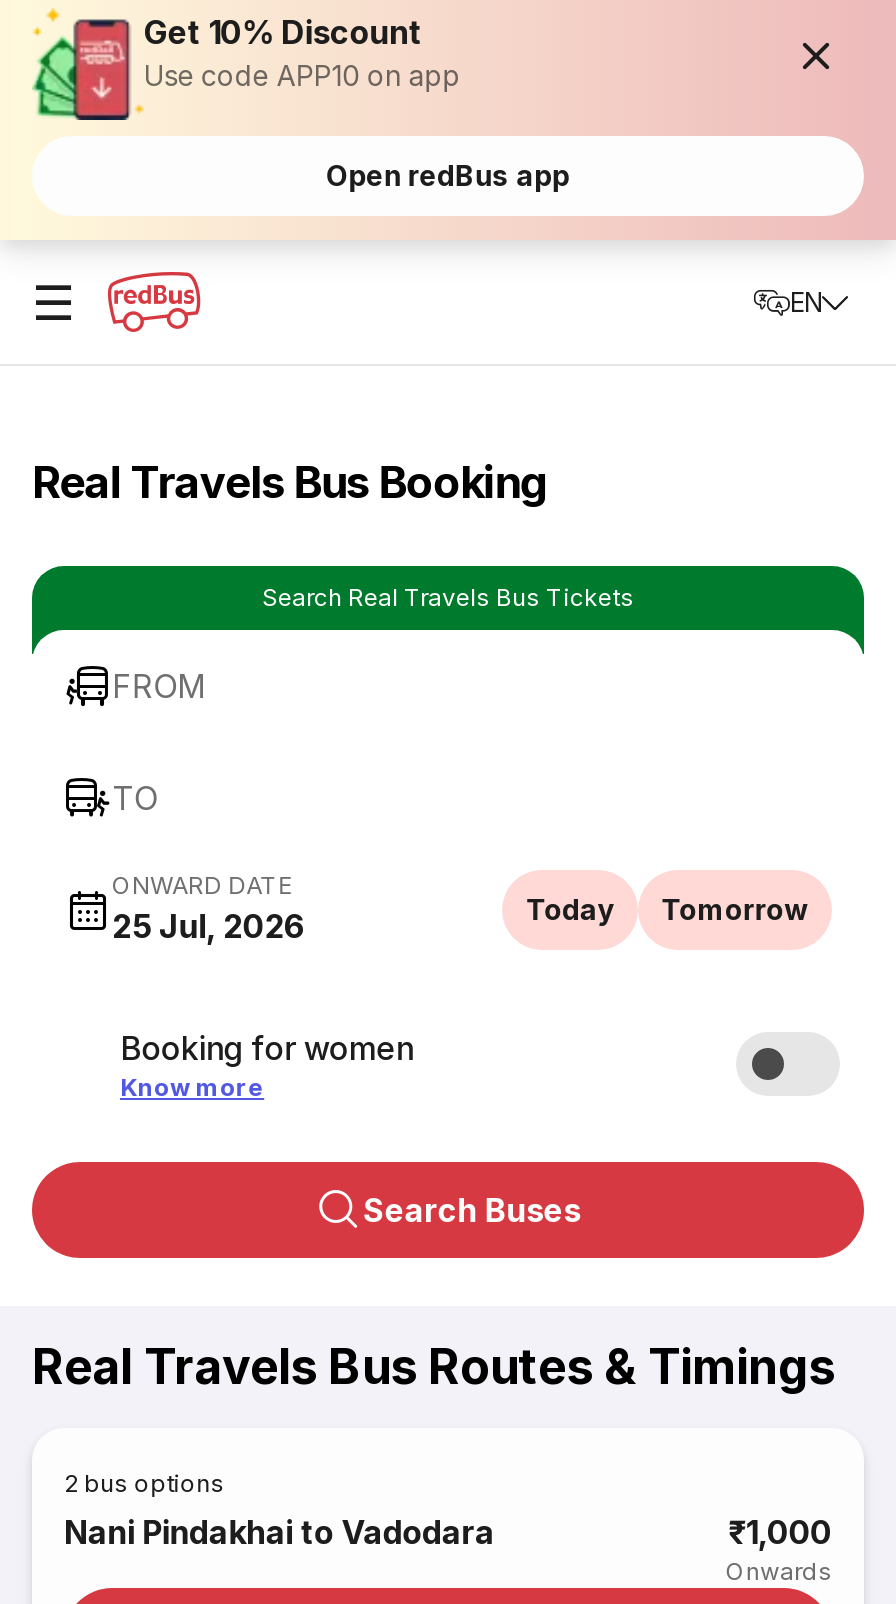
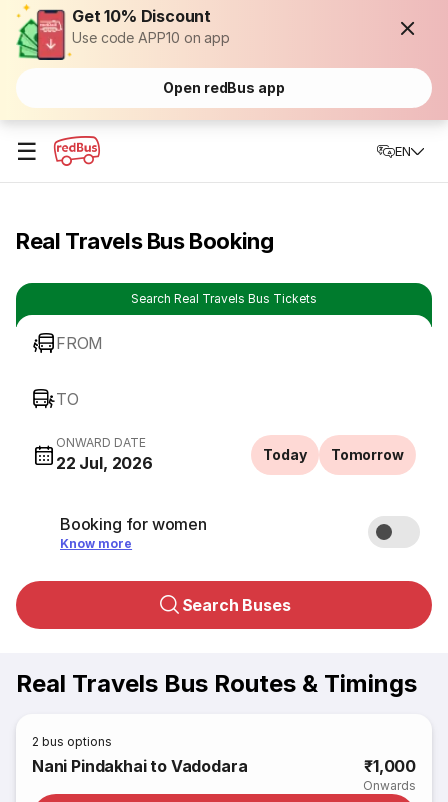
[112,906,306,946] 25 Jul, 2026 -> [56,453,153,473] 22 Jul, 2026

